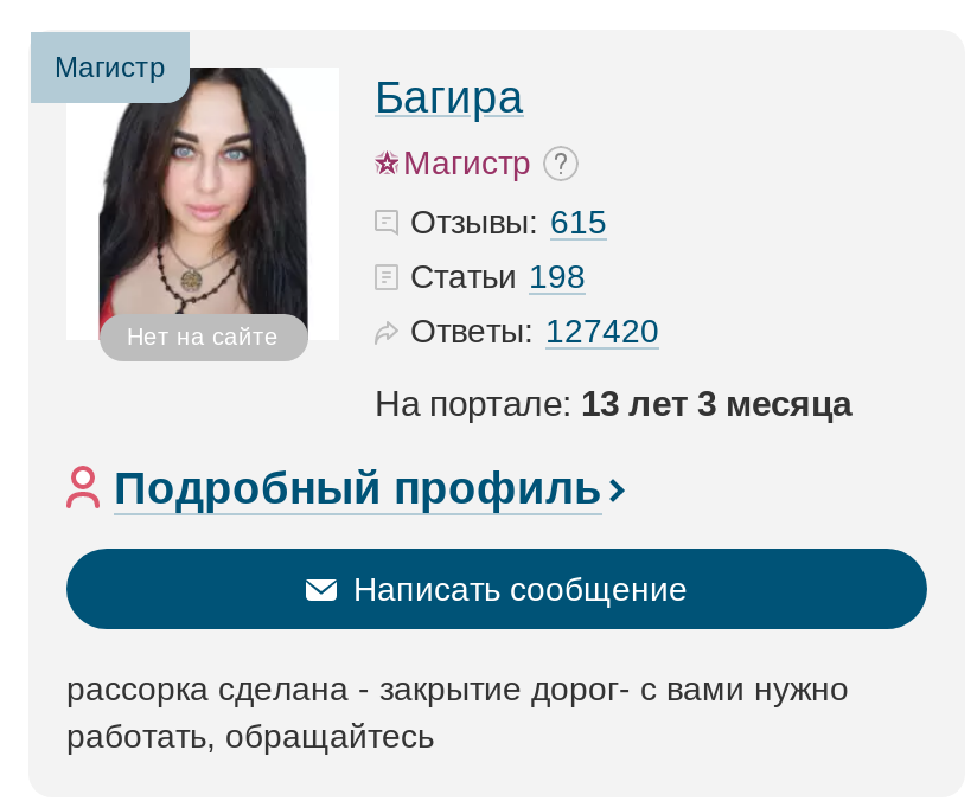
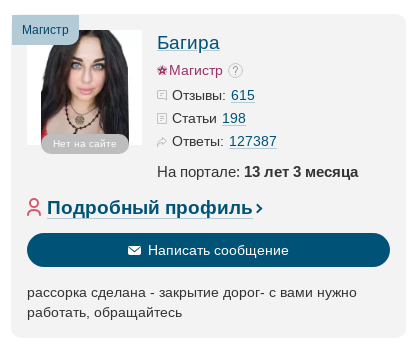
[410,310,659,350] Ответы: 127420 -> [172,132,277,149] Ответы: 127387

